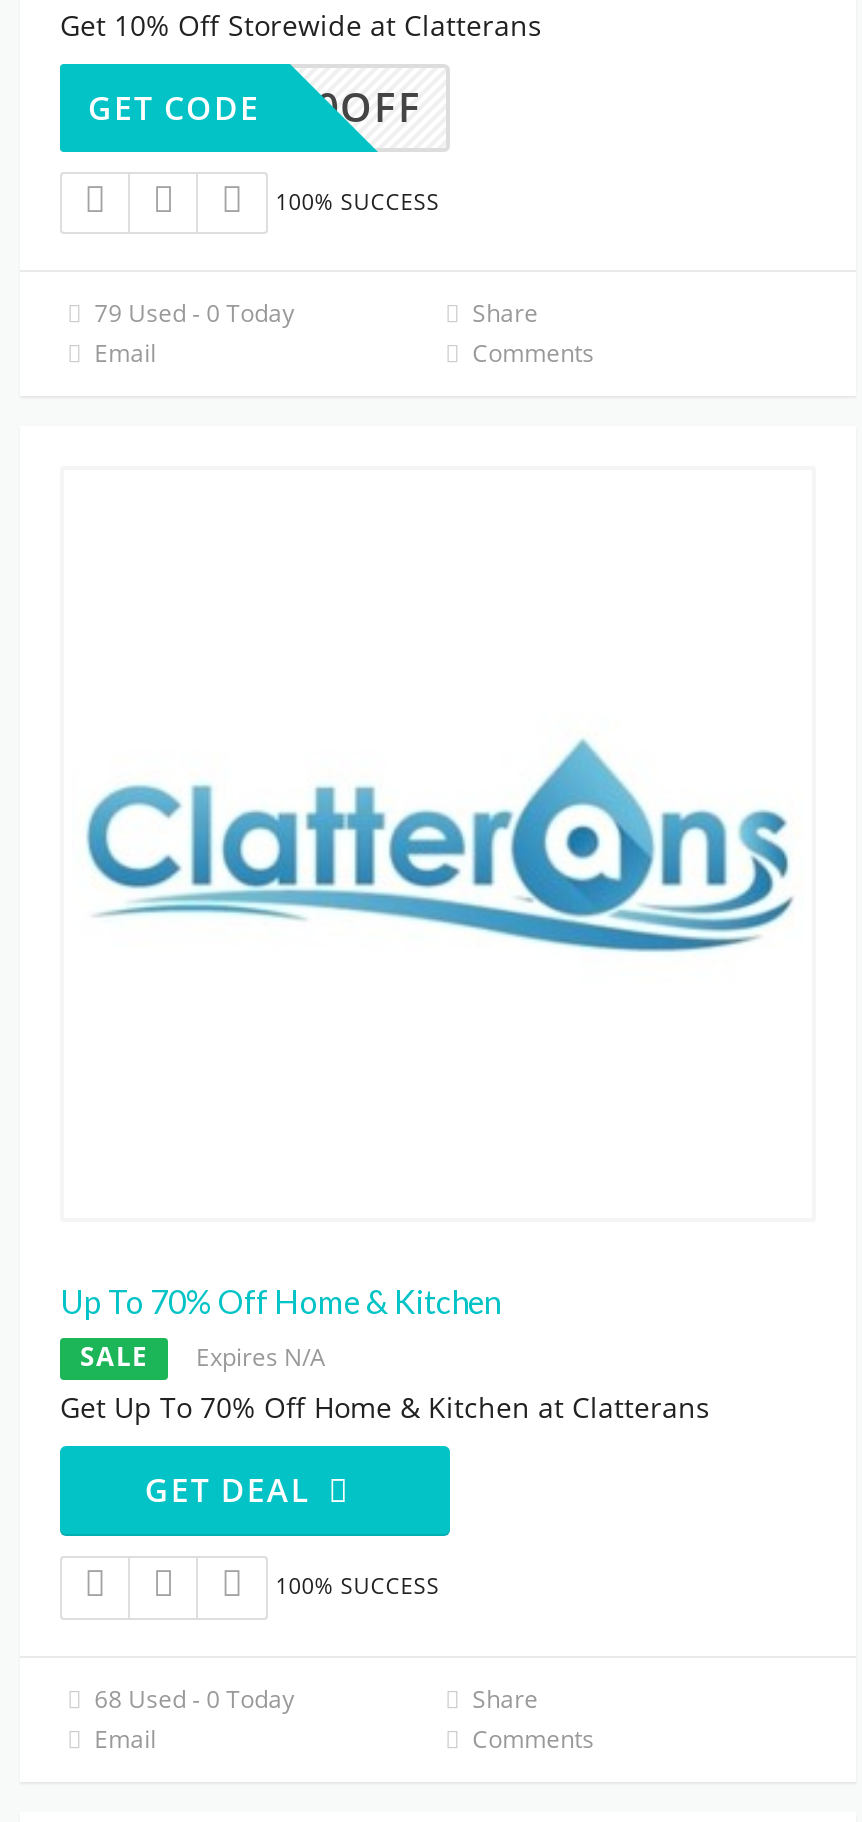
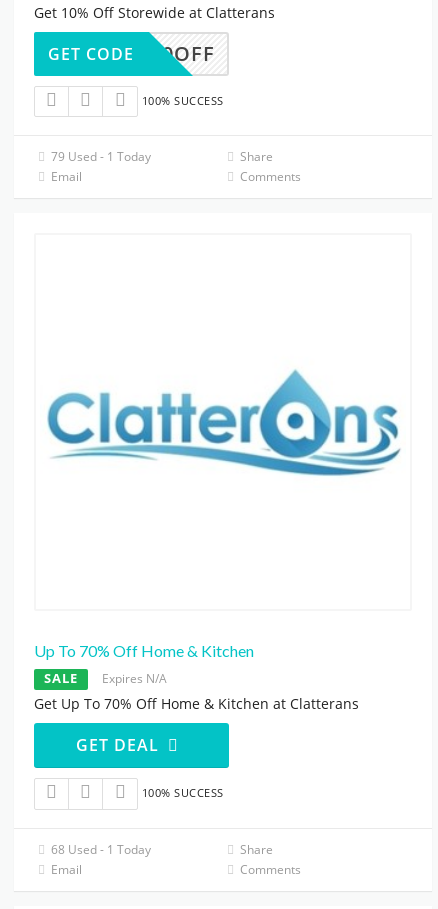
[88,297,294,331] 79 Used - 0 Today -> [48,148,151,165] 79 Used - 1 Today
[88,1682,294,1716] 68 Used - 0 Today -> [48,841,151,858] 68 Used - 1 Today

